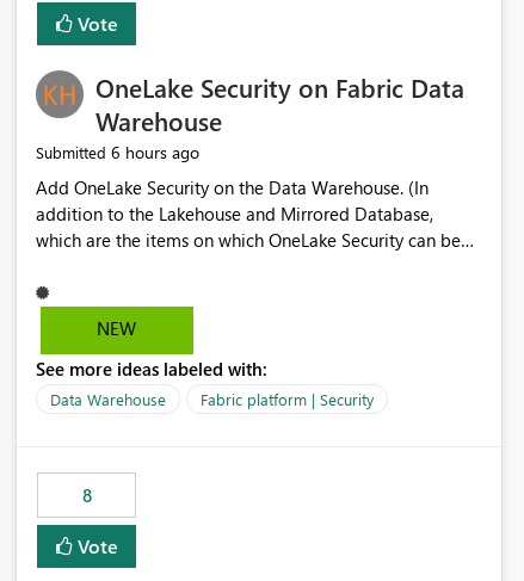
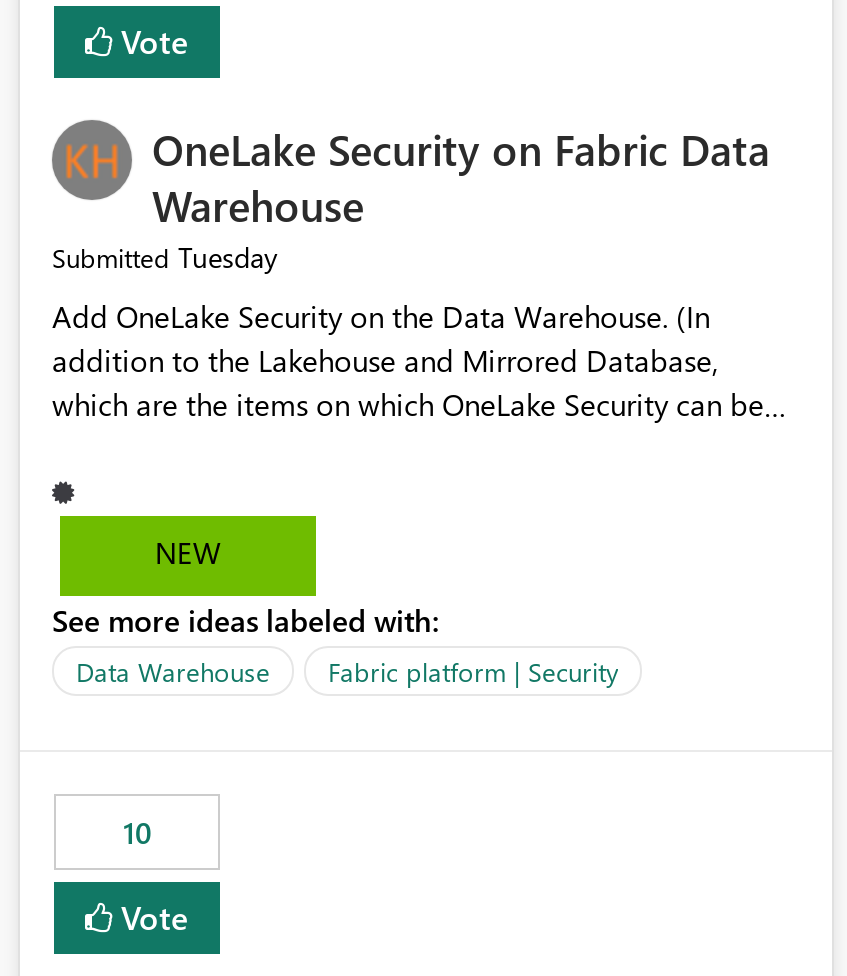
[36,141,199,164] Submitted 6 hours ago -> [52,239,278,277] Submitted Tuesday
[82,484,91,508] 8 -> [123,813,151,853] 10

